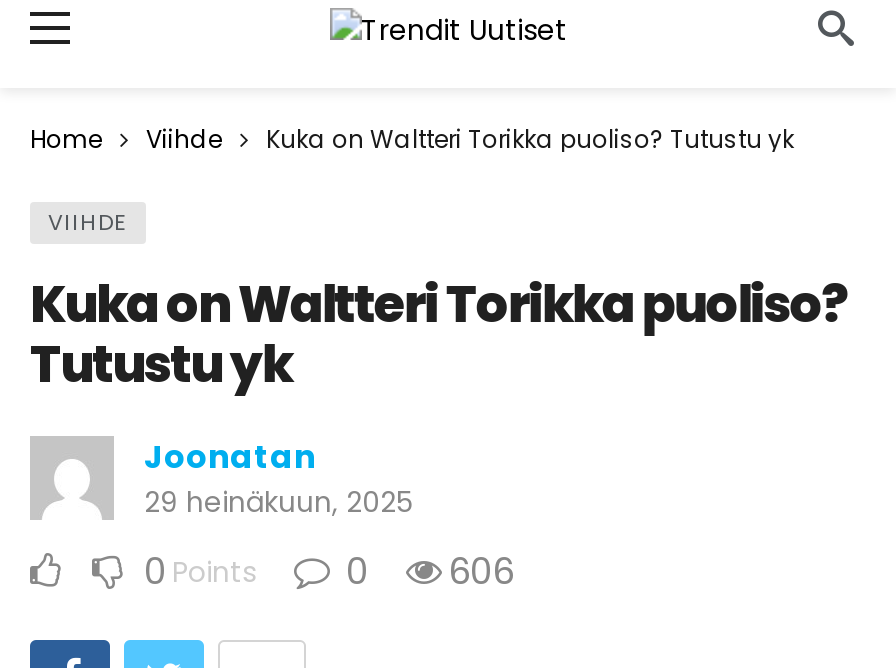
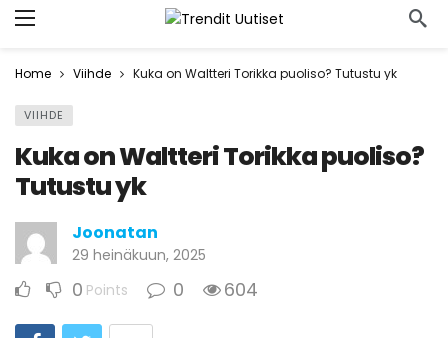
[144,546,514,596] 0 Points 0 606 -> [72,277,258,302] 0 Points 0 604

